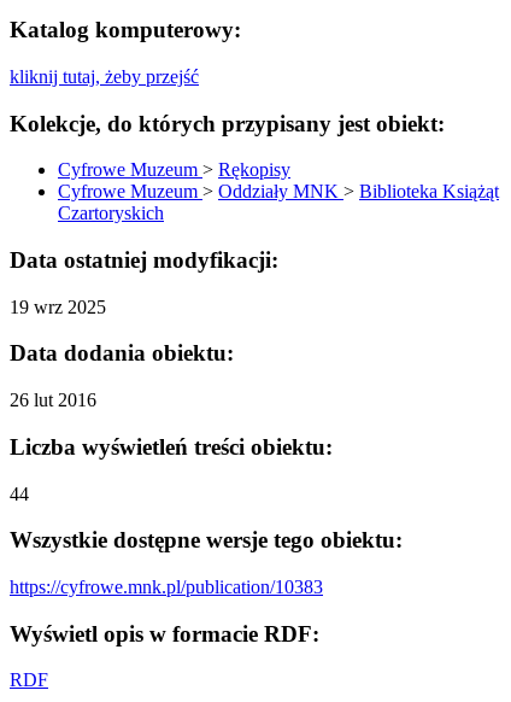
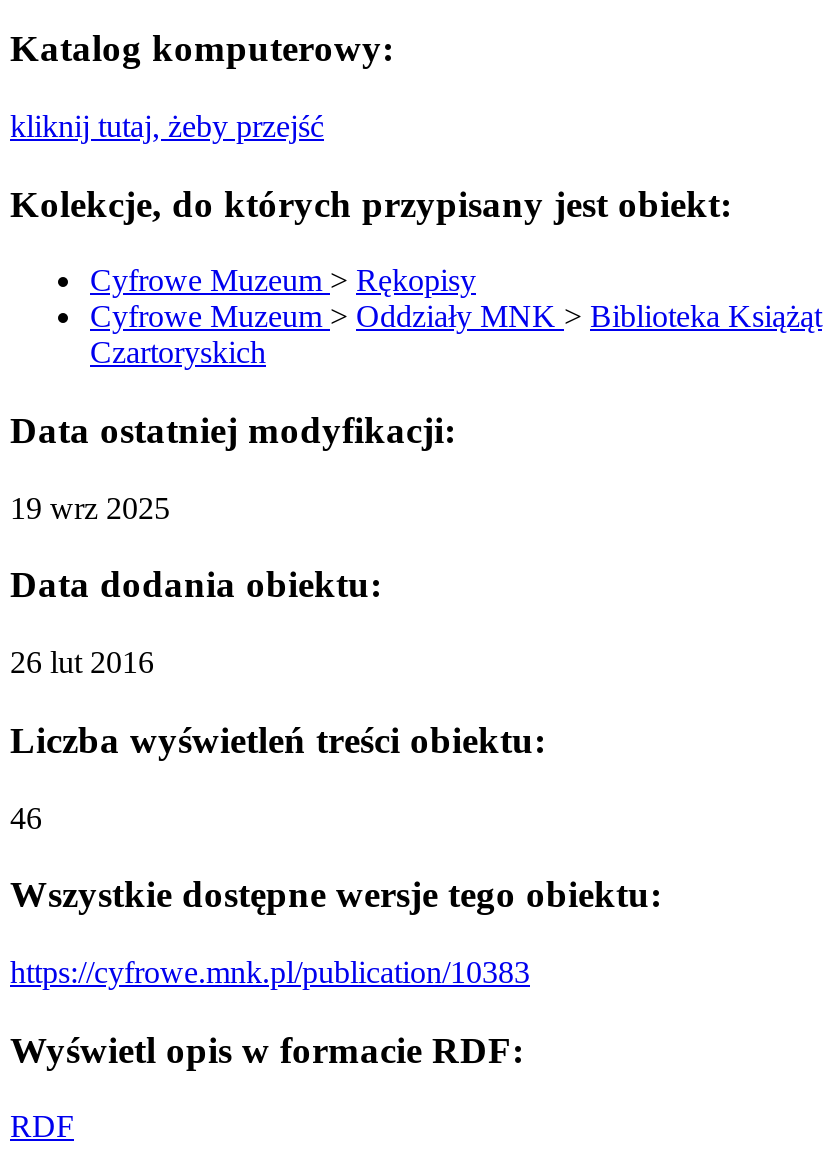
[10,483,29,504] 44 -> [10,800,42,834] 46

